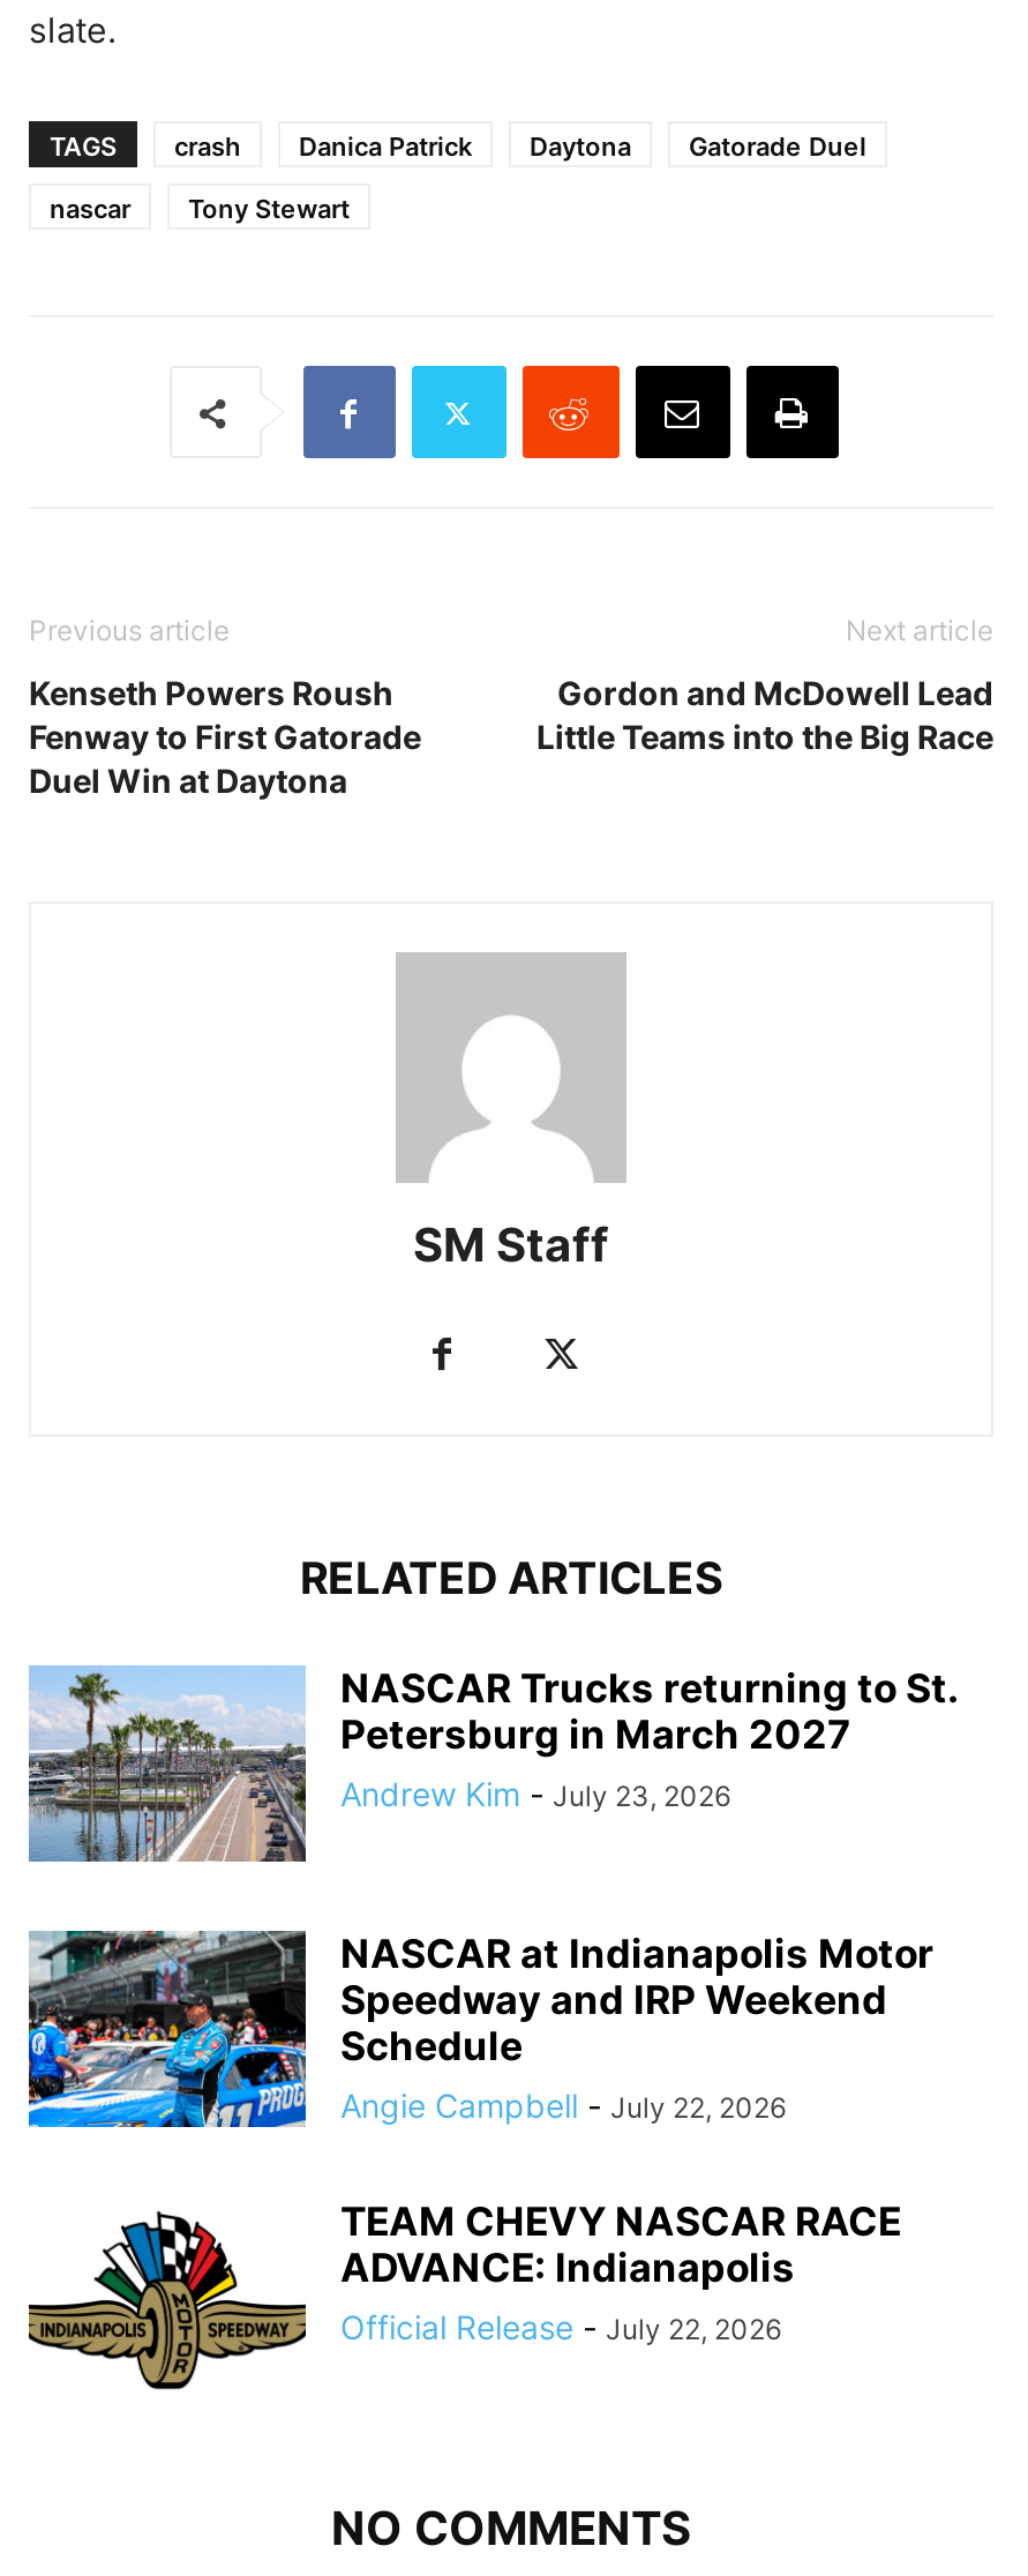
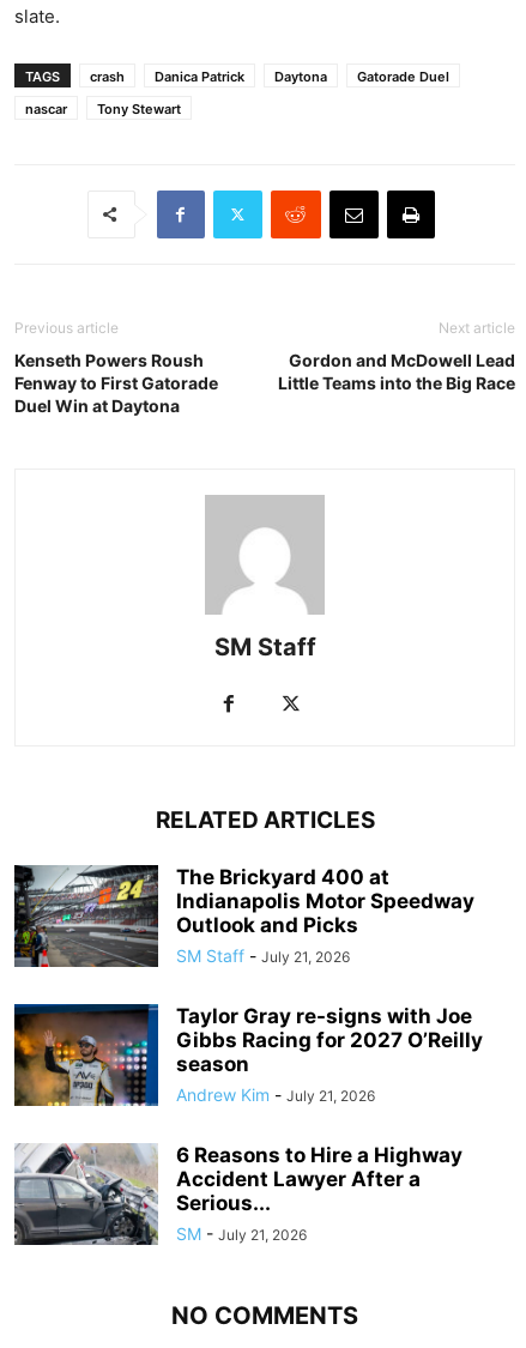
[29,1664,956,1863] [image] | NASCAR Trucks returning to St. | Petersburg in March 2027 | Andrew Kim - July 23, 2026 -> [13,864,474,968] [image] | The Brickyard 400 at | Indianapolis Motor Speedway | Outlook and Picks | SM Staff - July 21, 2026
[27,1930,933,2131] [image] | NASCAR at Indianapolis Motor | Speedway and IRP Weekend | Schedule | Angie Campbell - July 22, 2026 -> [13,1003,483,1107] [image] | Taylor Gray re-signs with Joe | Gibbs Racing for 2027 O’Reilly | season | Andrew Kim - July 21, 2026
[29,2199,901,2394] [image] | TEAM CHEVY NASCAR RACE | ADVANCE: Indianapolis | Official Release - July 22, 2026 -> [13,1143,462,1246] [image] | 6 Reasons to Hire a Highway | Accident Lawyer After a | Serious... | SM - July 21, 2026

